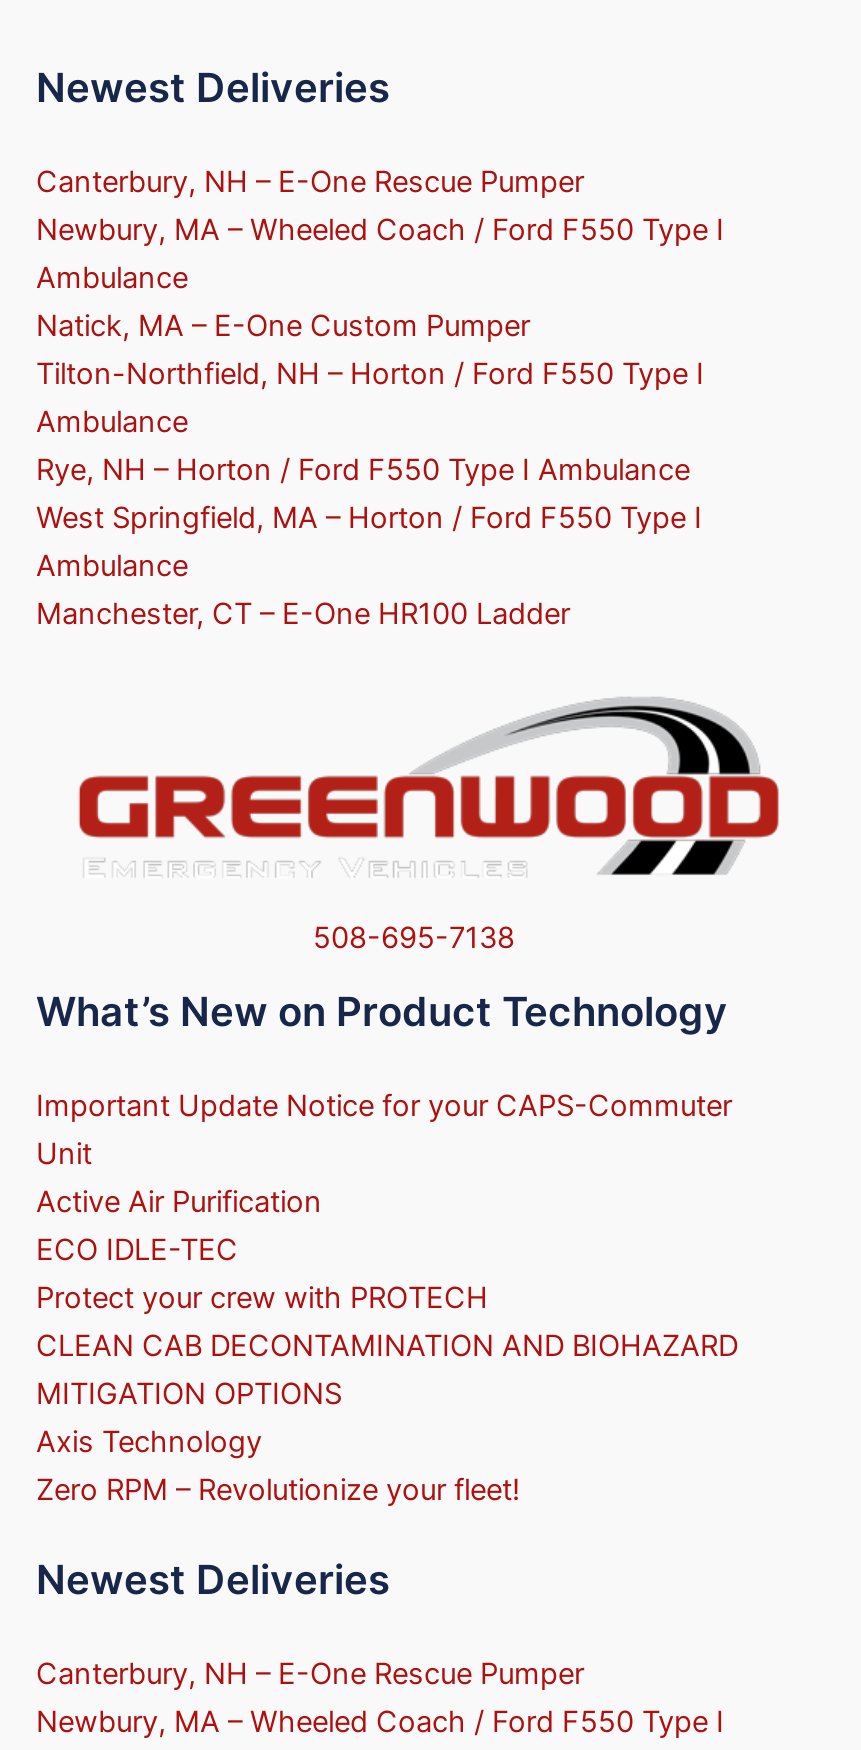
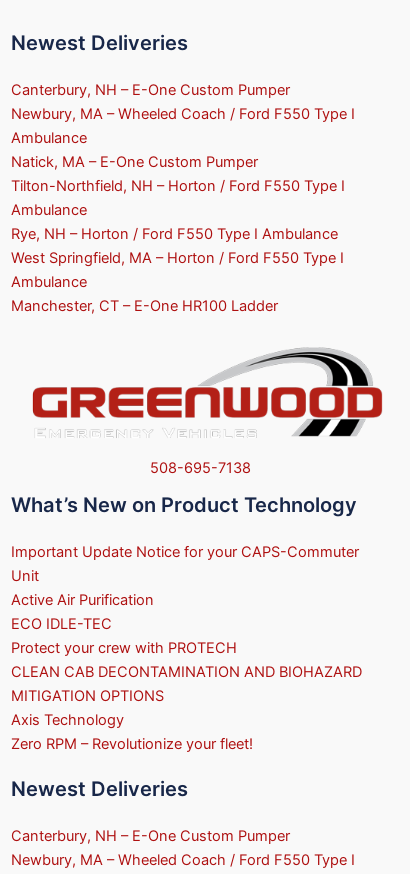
[36,164,584,200] Canterbury, NH – E-One Rescue Pumper -> [11,81,290,99] Canterbury, NH – E-One Custom Pumper
[36,1656,584,1692] Canterbury, NH – E-One Rescue Pumper -> [11,827,290,845] Canterbury, NH – E-One Custom Pumper

